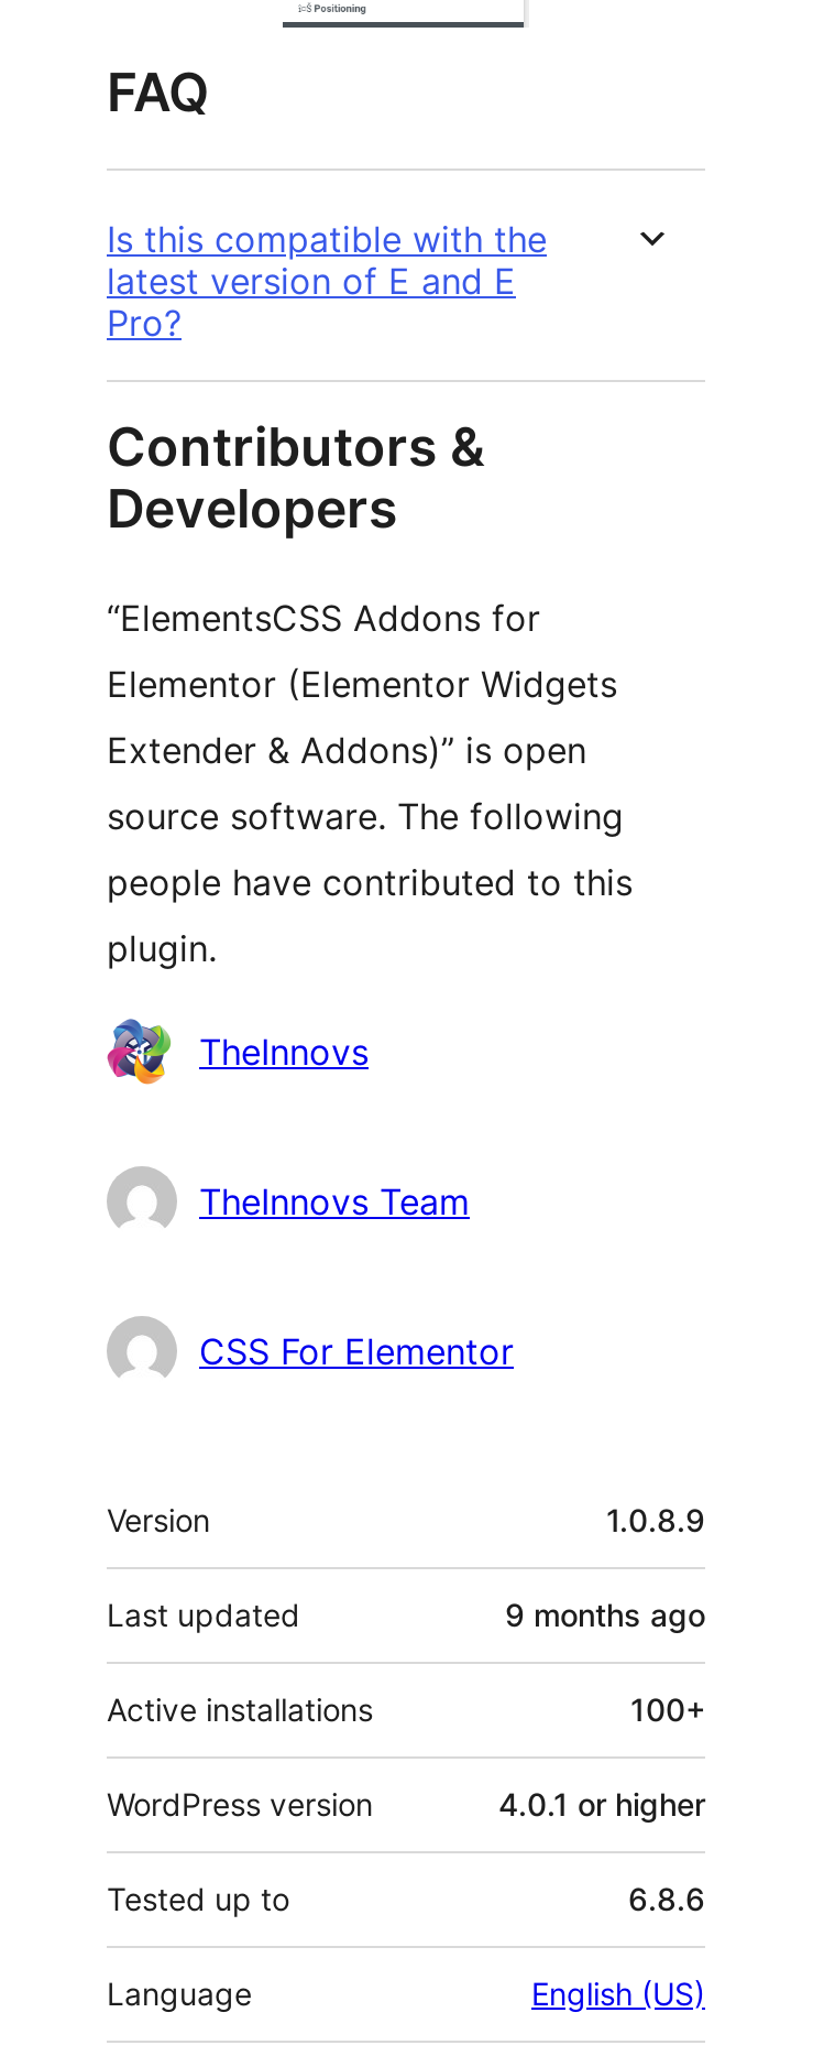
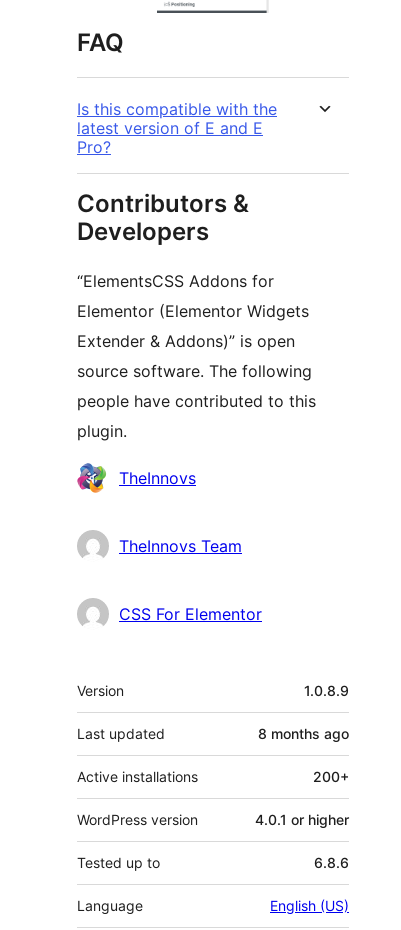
[505,1596,705,1634] 9 months ago -> [258,725,349,742] 8 months ago
[630,1691,705,1728] 100+ -> [313,768,349,785] 200+

